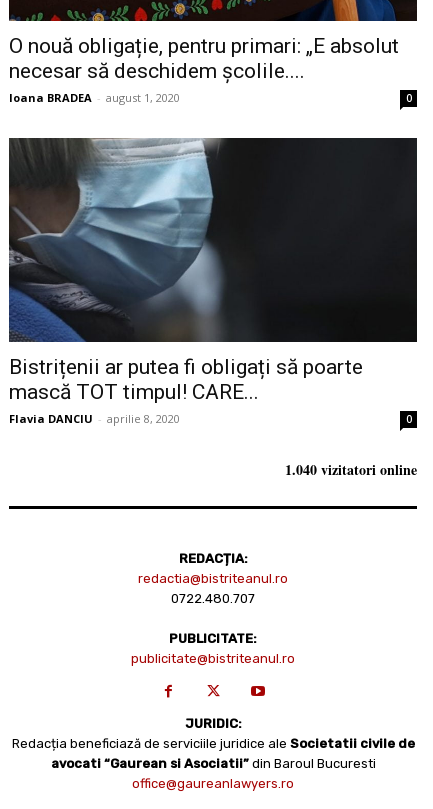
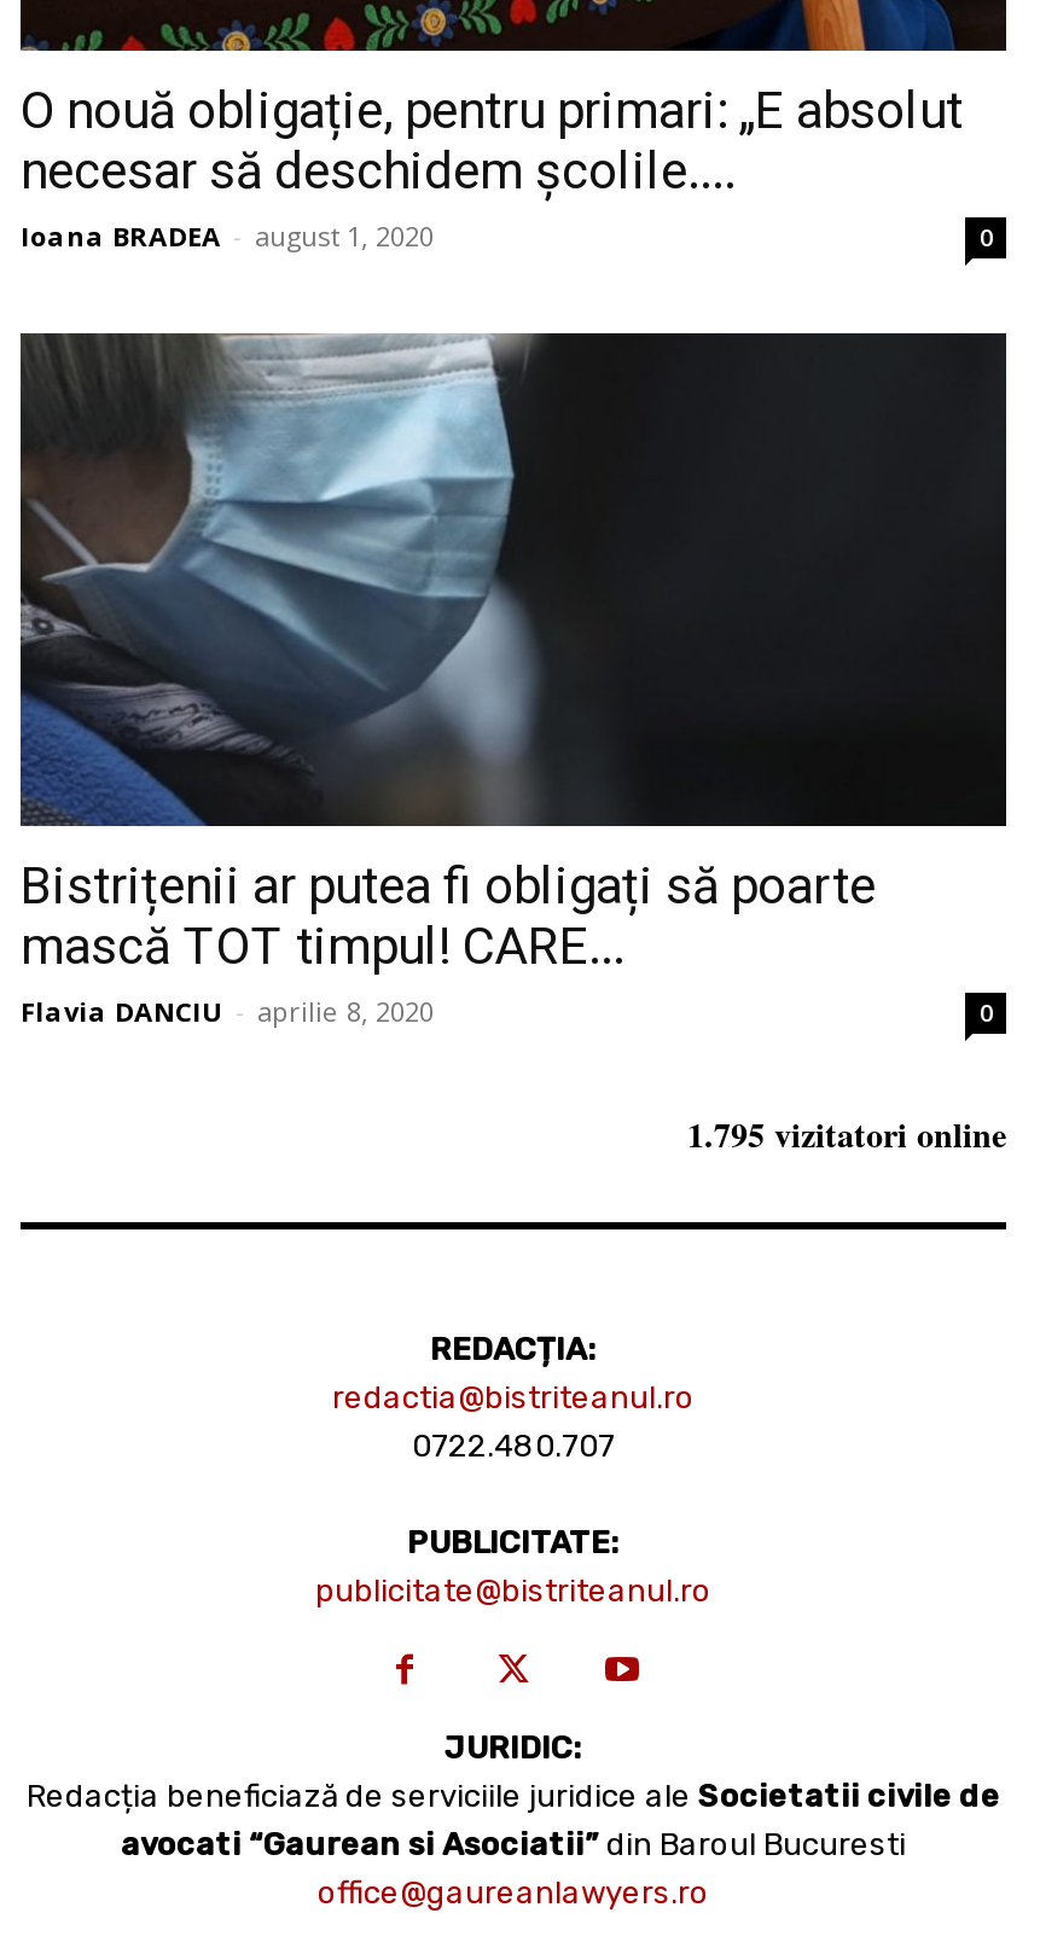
[285,459,417,480] 1.040 vizitatori online -> [687,1108,1006,1159] 1.795 vizitatori online

